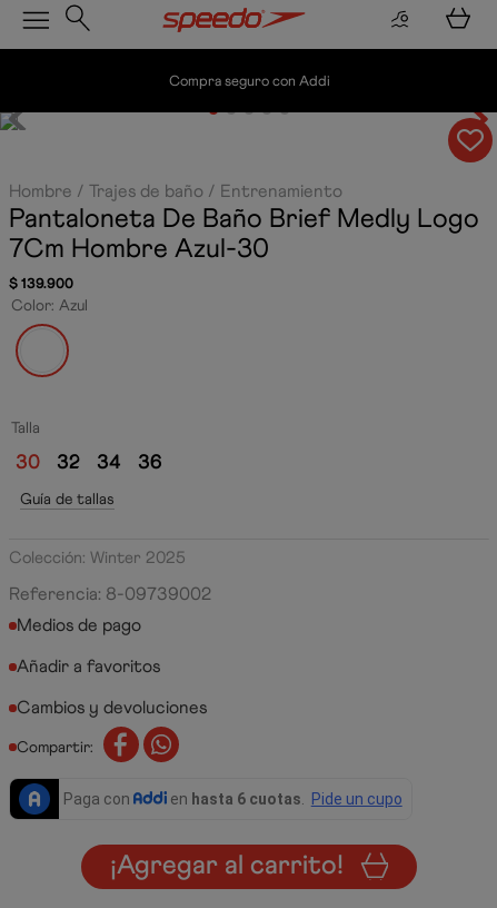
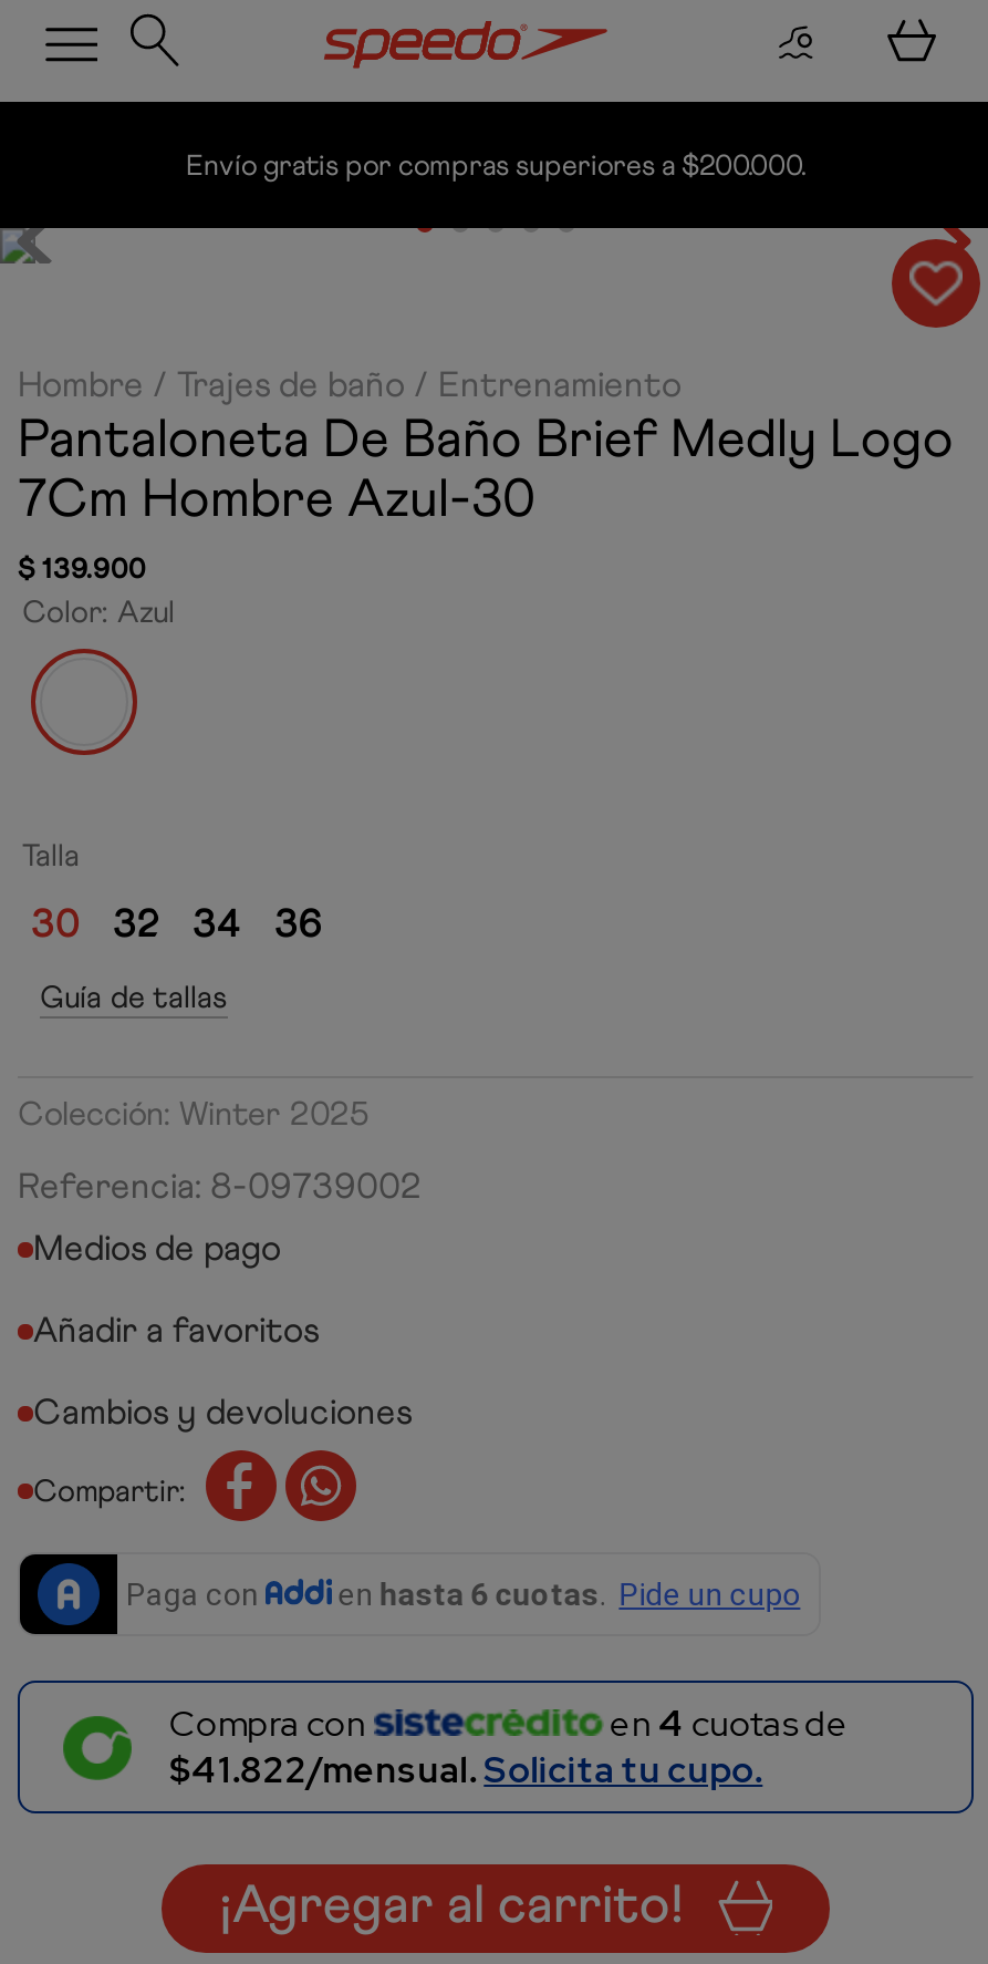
[168,72,330,89] Compra seguro con Addi -> [186,148,805,182] Envío gratis por compras superiores a $200.000.
none -> [170,1701,849,1794] Compra con | en 4 cuotas de | $41.822/mensual. Solicita tu cupo.

